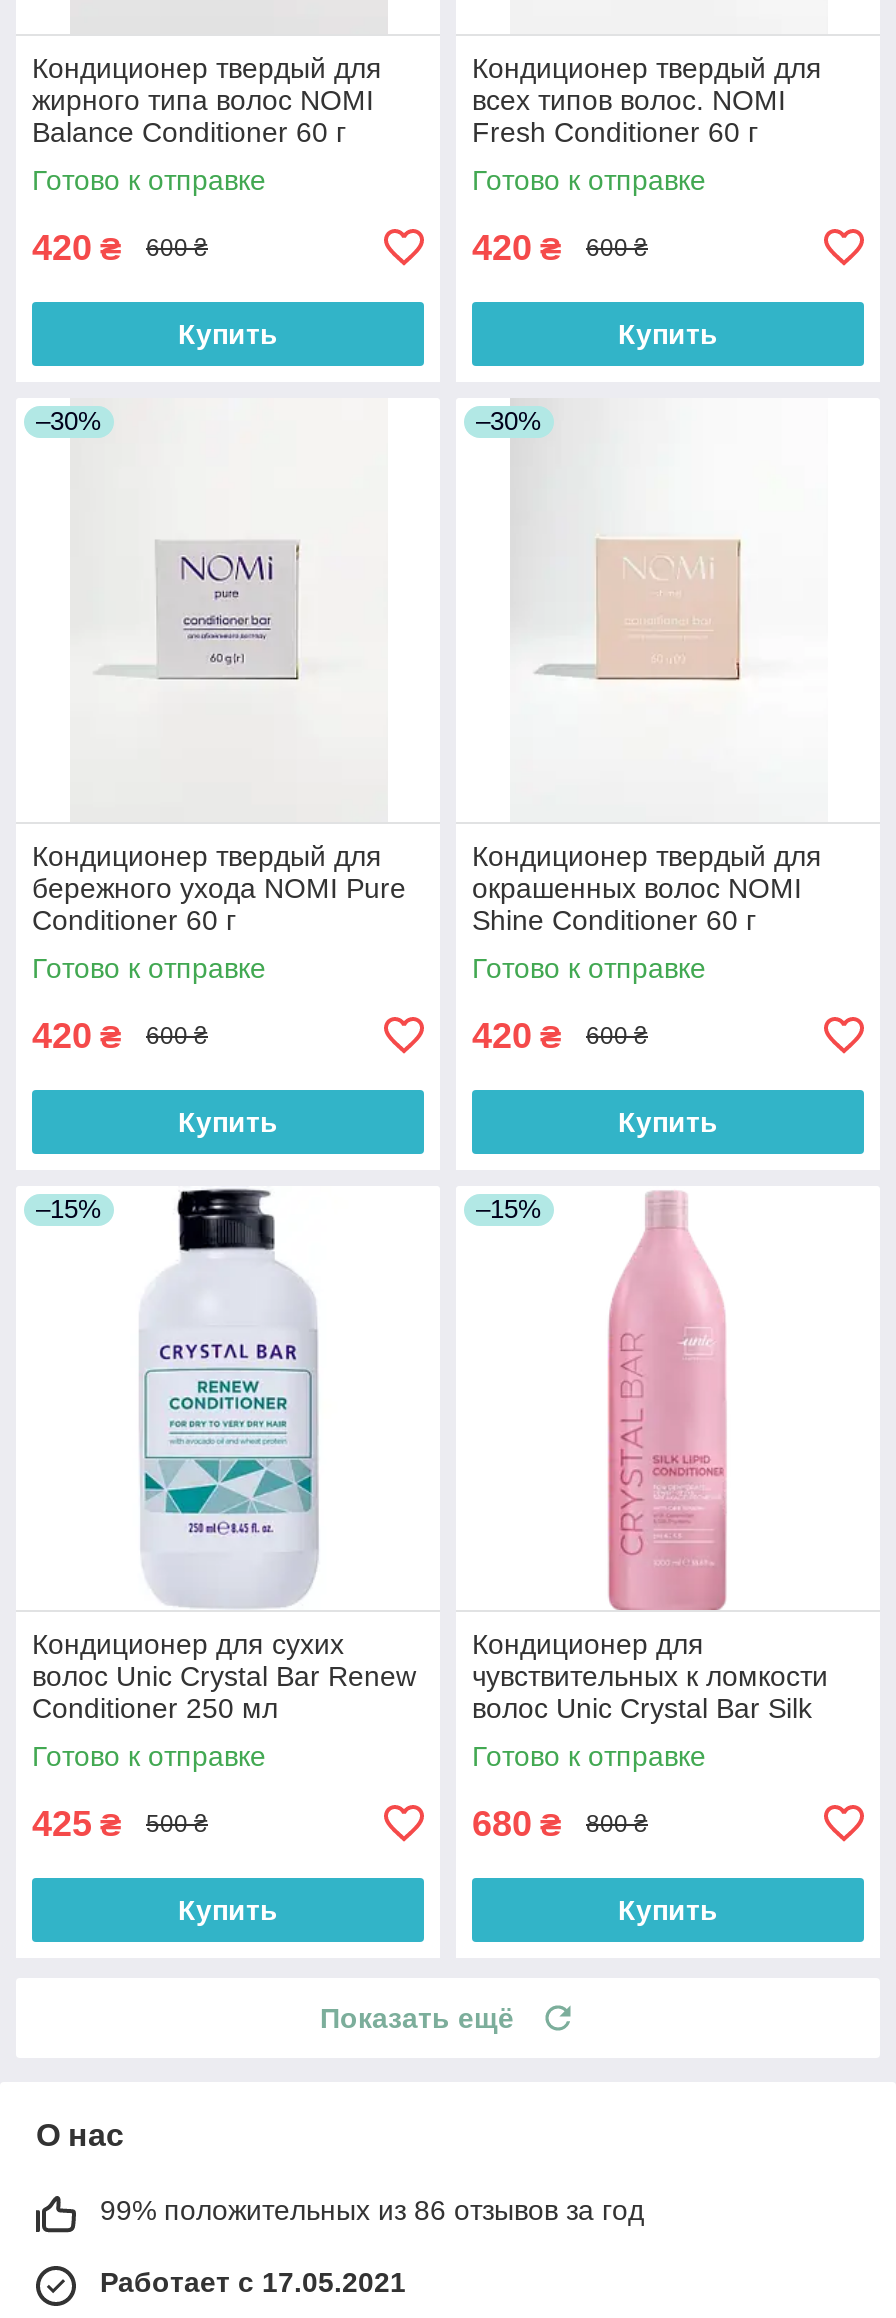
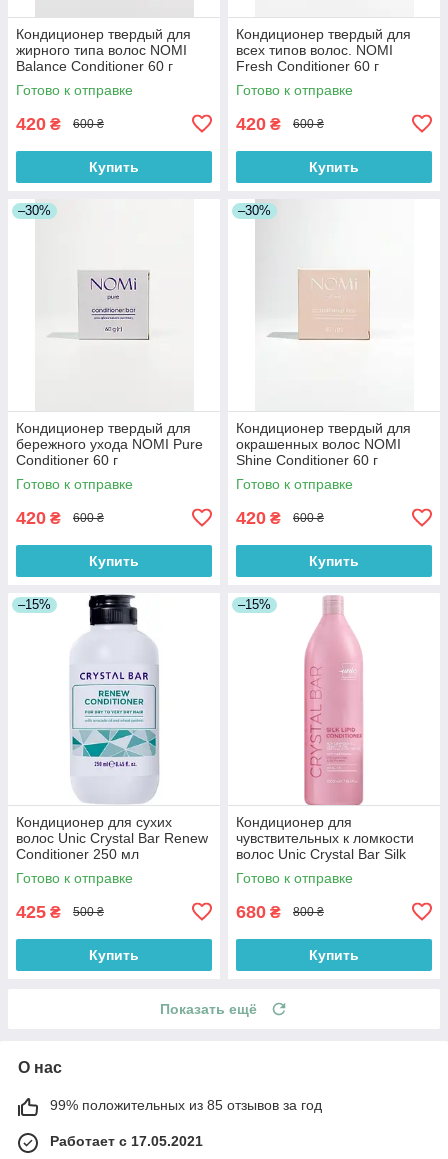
[100,2194,644,2226] 99% положительных из 86 отзывов за год -> [50,1097,322,1113] 99% положительных из 85 отзывов за год

